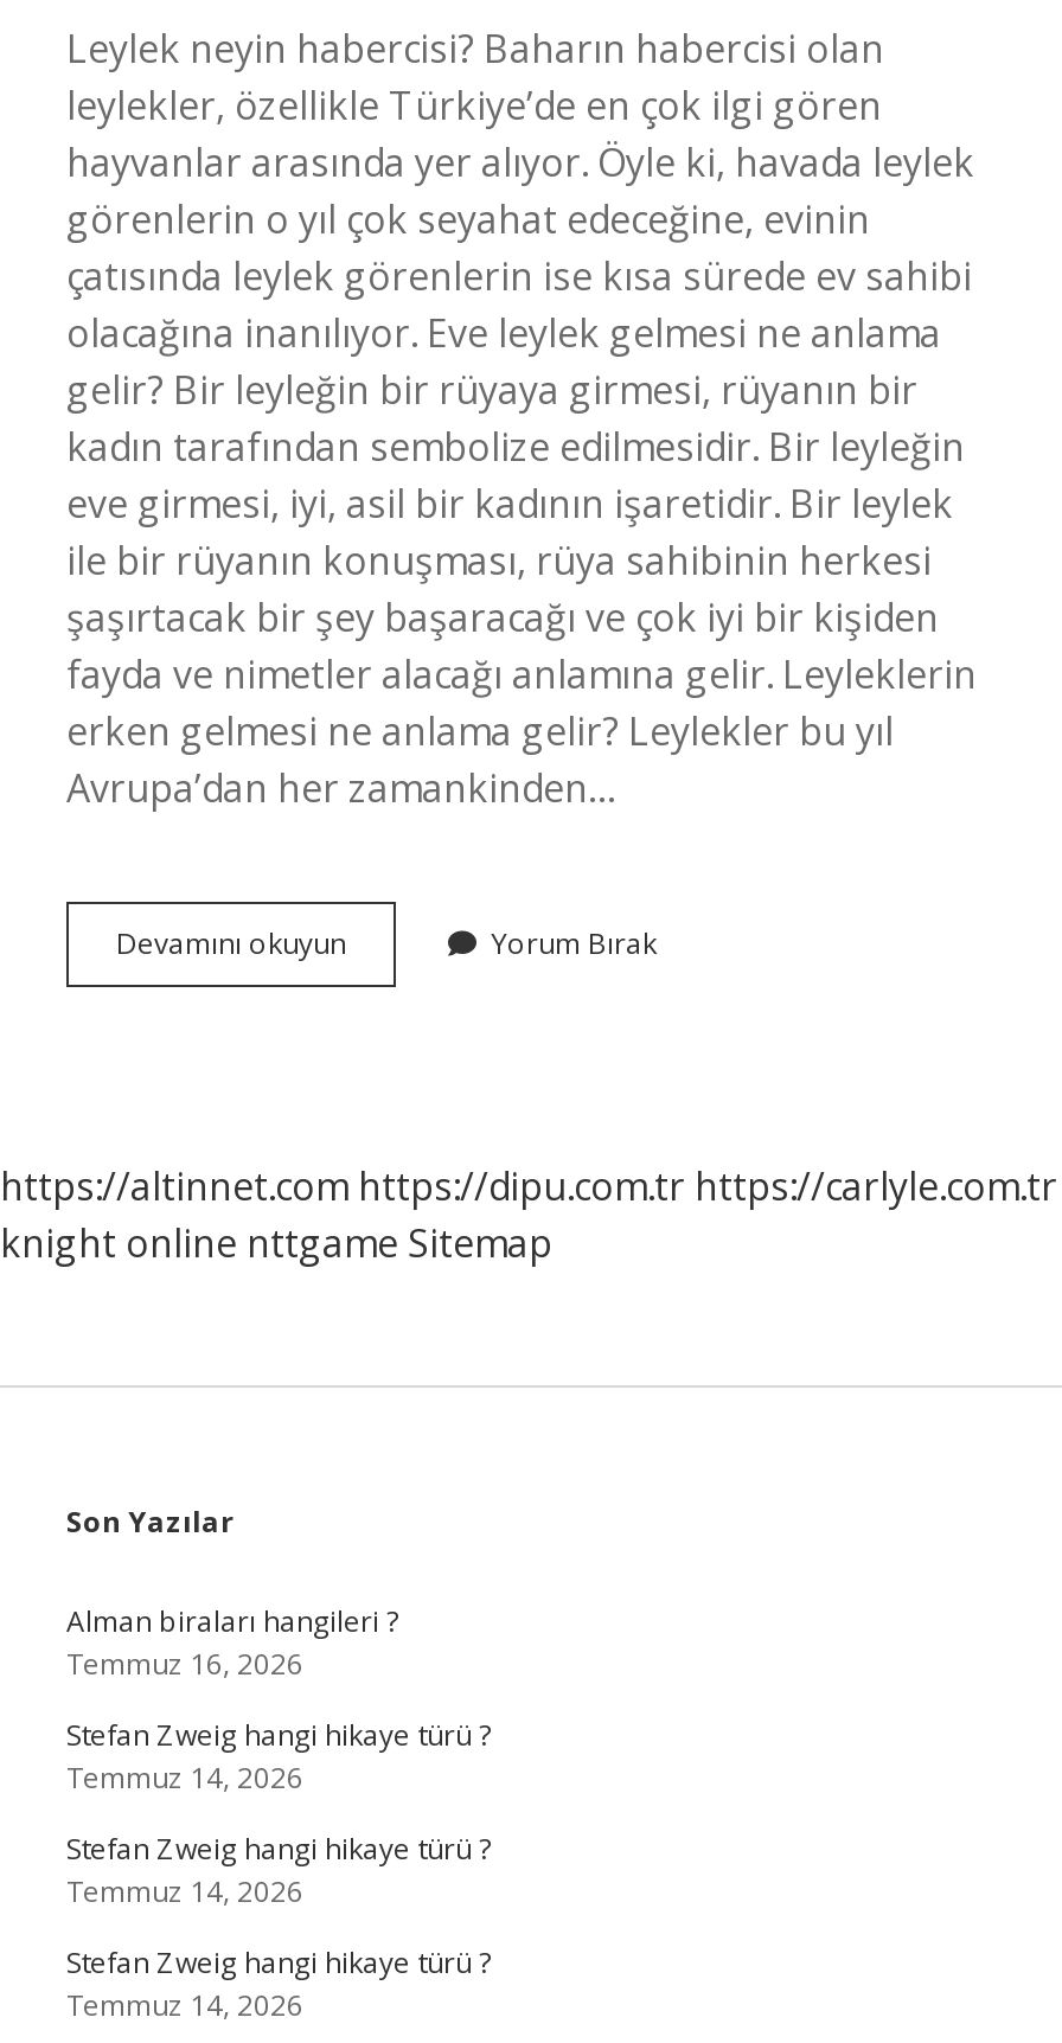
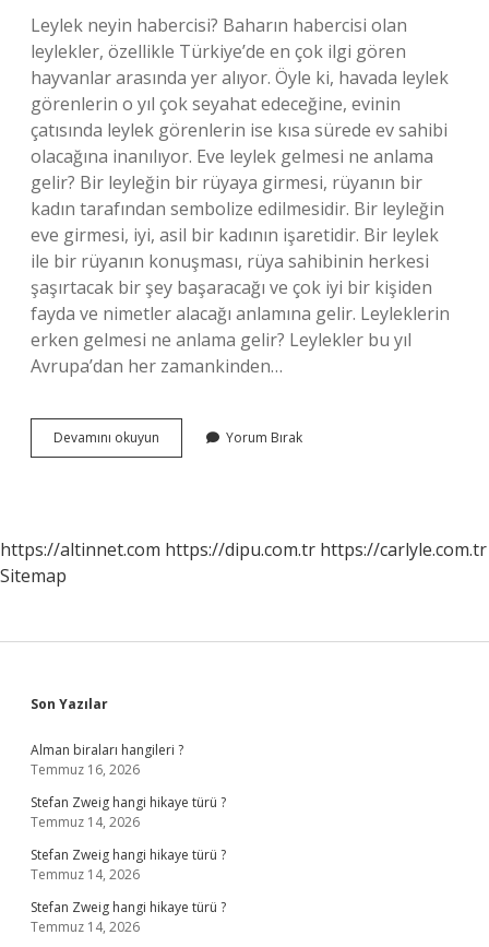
[0,1217,552,1269] knight online nttgame Sitemap -> [0,564,67,588] Sitemap

